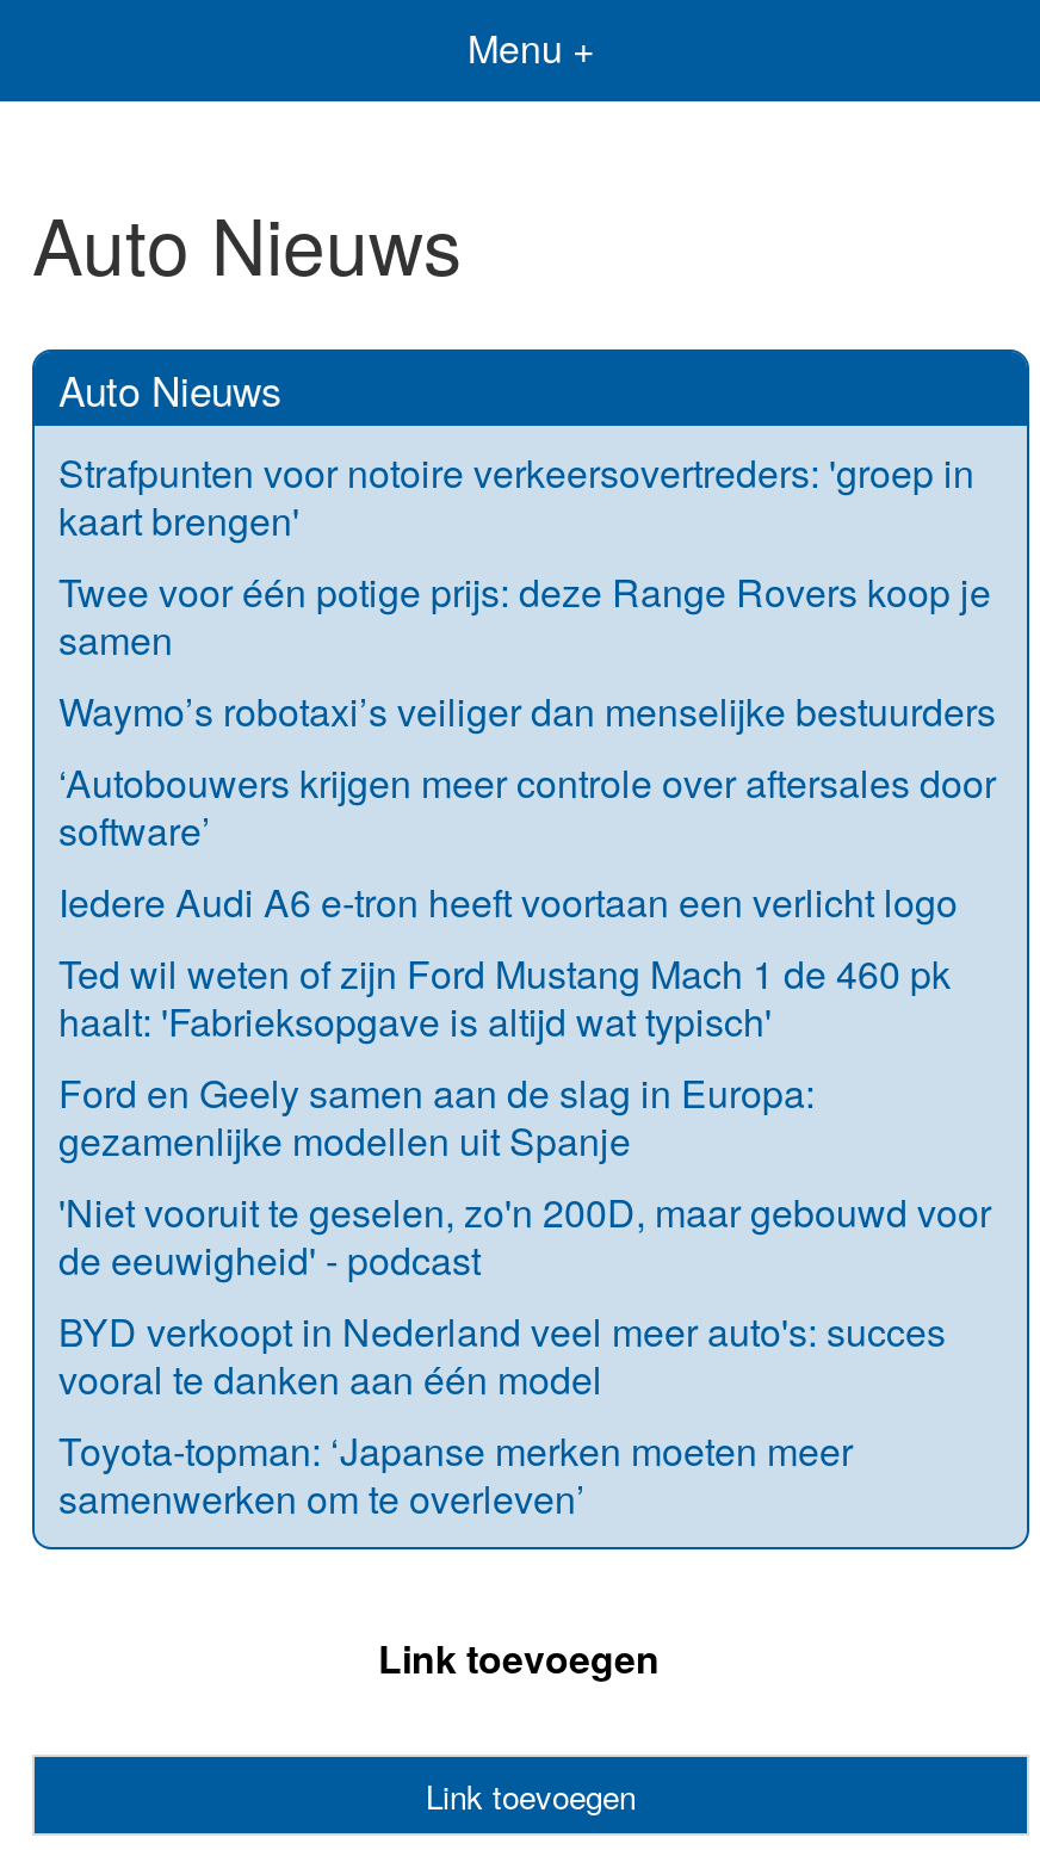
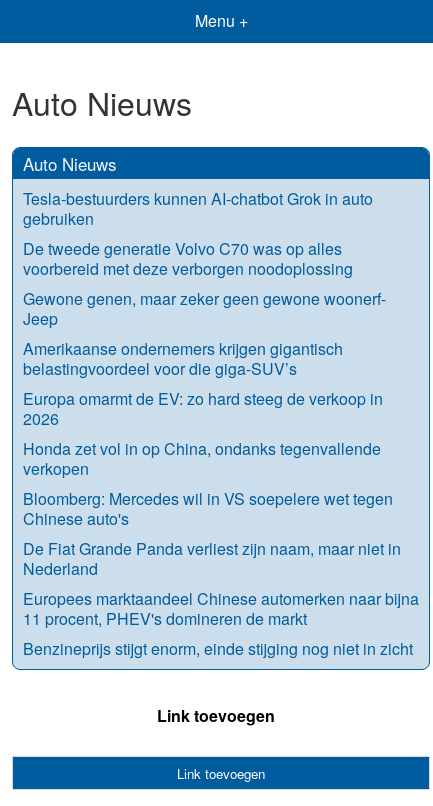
[58,445,996,1525] Strafpunten voor notoire verkeersovertreders: 'groep in | kaart brengen' | Twee voor één potige prijs: deze Range Rovers koop je | samen | Waymo’s robotaxi’s veiliger dan menselijke bestuurders | ‘Autobouwers krijgen meer controle over aftersales door | software’ | Iedere Audi A6 e-tron heeft voortaan een verlicht logo | Ted wil weten of zijn Ford Mustang Mach 1 de 460 pk | haalt: 'Fabrieksopgave is altijd wat typisch' | Ford en Geely samen aan de slag in Europa: | gezamenlijke modellen uit Spanje | 'Niet vooruit te geselen, zo'n 200D, maar gebouwd voor | de eeuwigheid' - podcast | BYD verkoopt in Nederland veel meer auto's: succes | vooral te danken aan één model | Toyota-topman: ‘Japanse merken moeten meer | samenwerken om te overleven’ -> [23,187,419,660] Tesla-bestuurders kunnen AI-chatbot Grok in auto | gebruiken | De tweede generatie Volvo C70 was op alles | voorbereid met deze verborgen noodoplossing | Gewone genen, maar zeker geen gewone woonerf- | Jeep | Amerikaanse ondernemers krijgen gigantisch | belastingvoordeel voor die giga-SUV’s | Europa omarmt de EV: zo hard steeg de verkoop in | 2026 | Honda zet vol in op China, ondanks tegenvallende | verkopen | Bloomberg: Mercedes wil in VS soepelere wet tegen | Chinese auto's | De Fiat Grande Panda verliest zijn naam, maar niet in | Nederland | Europees marktaandeel Chinese automerken naar bijna | 11 procent, PHEV's domineren de markt | Benzineprijs stijgt enorm, einde stijging nog niet in zicht

